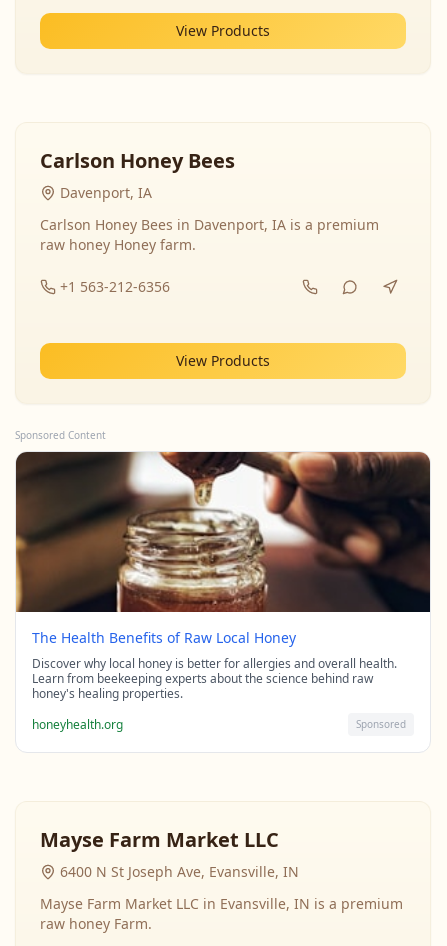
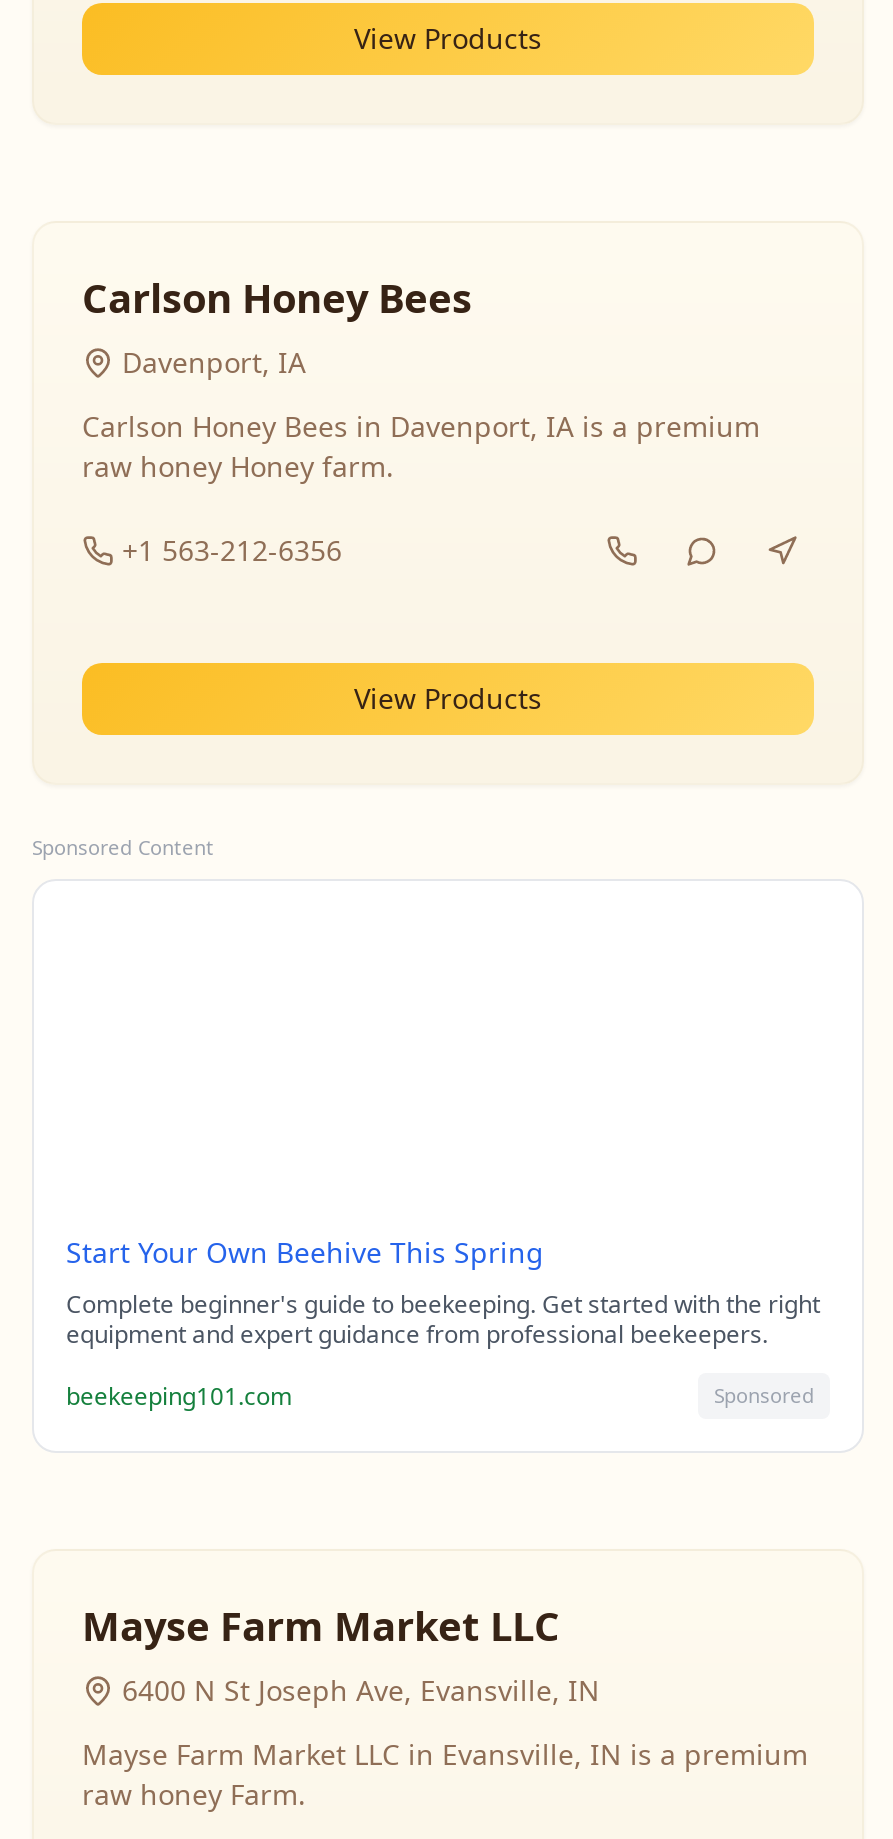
[15,451,431,613] [image] -> none
[32,628,397,702] The Health Benefits of Raw Local Honey | Discover why local honey is better for allergies and overall health. | Learn from beekeeping experts about the science behind raw | honey's healing properties. -> [66,1233,820,1351] Start Your Own Beehive This Spring | Complete beginner's guide to beekeeping. Get started with the right | equipment and expert guidance from professional beekeepers.
[32,715,123,732] honeyhealth.org -> [66,1378,292,1412] beekeeping101.com

